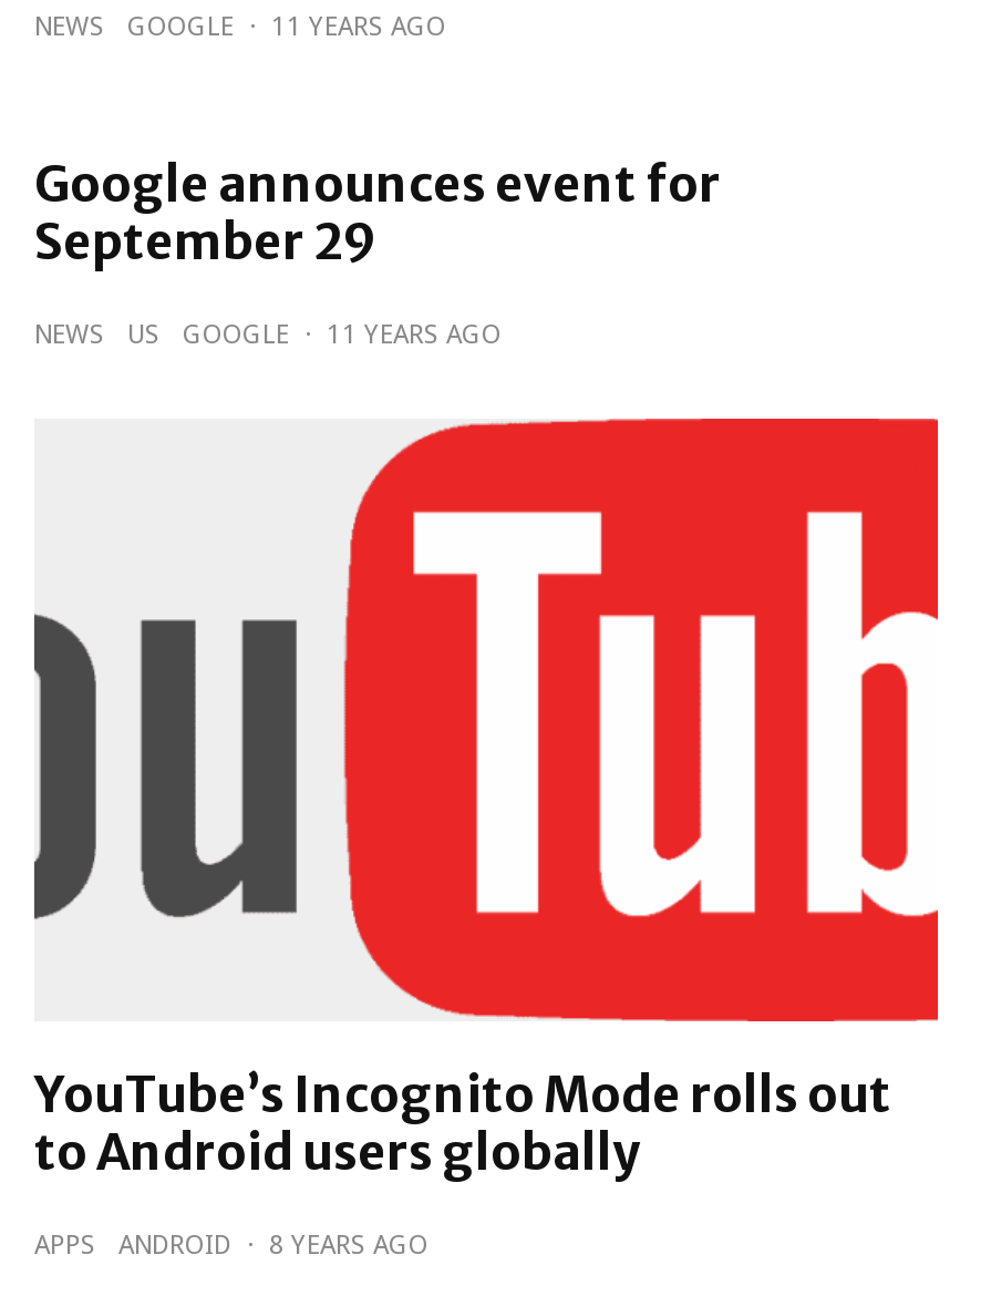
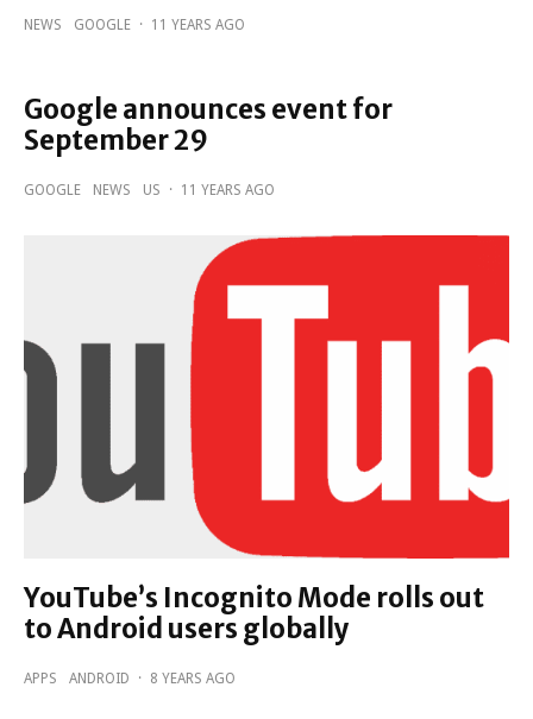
[127,319,502,350] US | GOOGLE · 11 YEARS AGO -> [143,182,275,198] US · 11 YEARS AGO
none -> [24,182,81,198] GOOGLE

